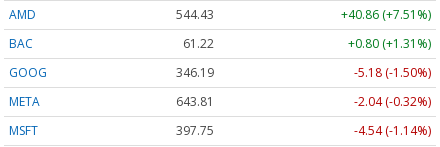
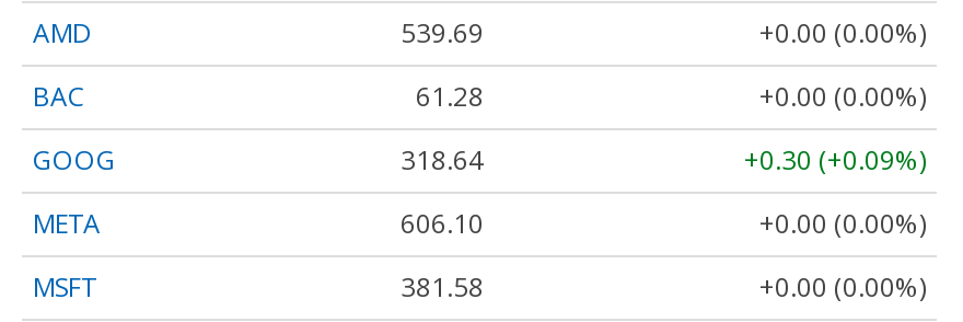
[176,6,214,23] 544.43 -> [401,14,484,51] 539.69
[341,6,431,23] +40.86 (+7.51%) -> [759,14,926,51] +0.00 (0.00%)
[183,35,214,52] 61.22 -> [416,77,484,115] 61.28
[348,35,431,52] +0.80 (+1.31%) -> [759,77,926,115] +0.00 (0.00%)
[176,64,214,81] 346.19 -> [401,141,484,178] 318.64
[354,64,431,81] -5.18 (-1.50%) -> [744,141,926,178] +0.30 (+0.09%)
[176,93,214,110] 643.81 -> [401,204,484,242] 606.10
[354,93,431,110] -2.04 (-0.32%) -> [759,204,926,242] +0.00 (0.00%)
[176,122,214,139] 397.75 -> [401,268,484,305] 381.58
[354,122,431,139] -4.54 (-1.14%) -> [759,268,926,305] +0.00 (0.00%)

